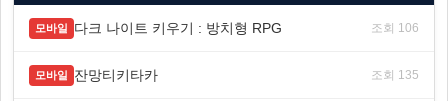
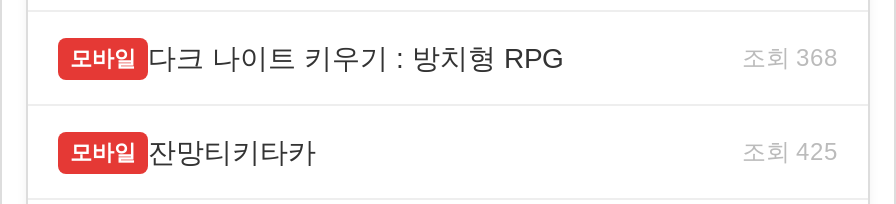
[371,21,419,35] 조회 106 -> [742,43,838,71] 조회 368
[371,68,419,82] 조회 135 -> [742,137,838,165] 조회 425

